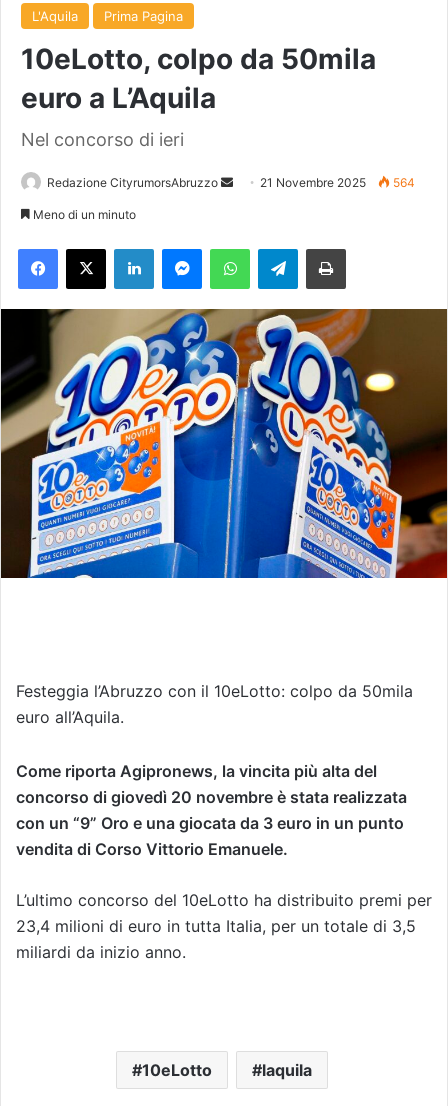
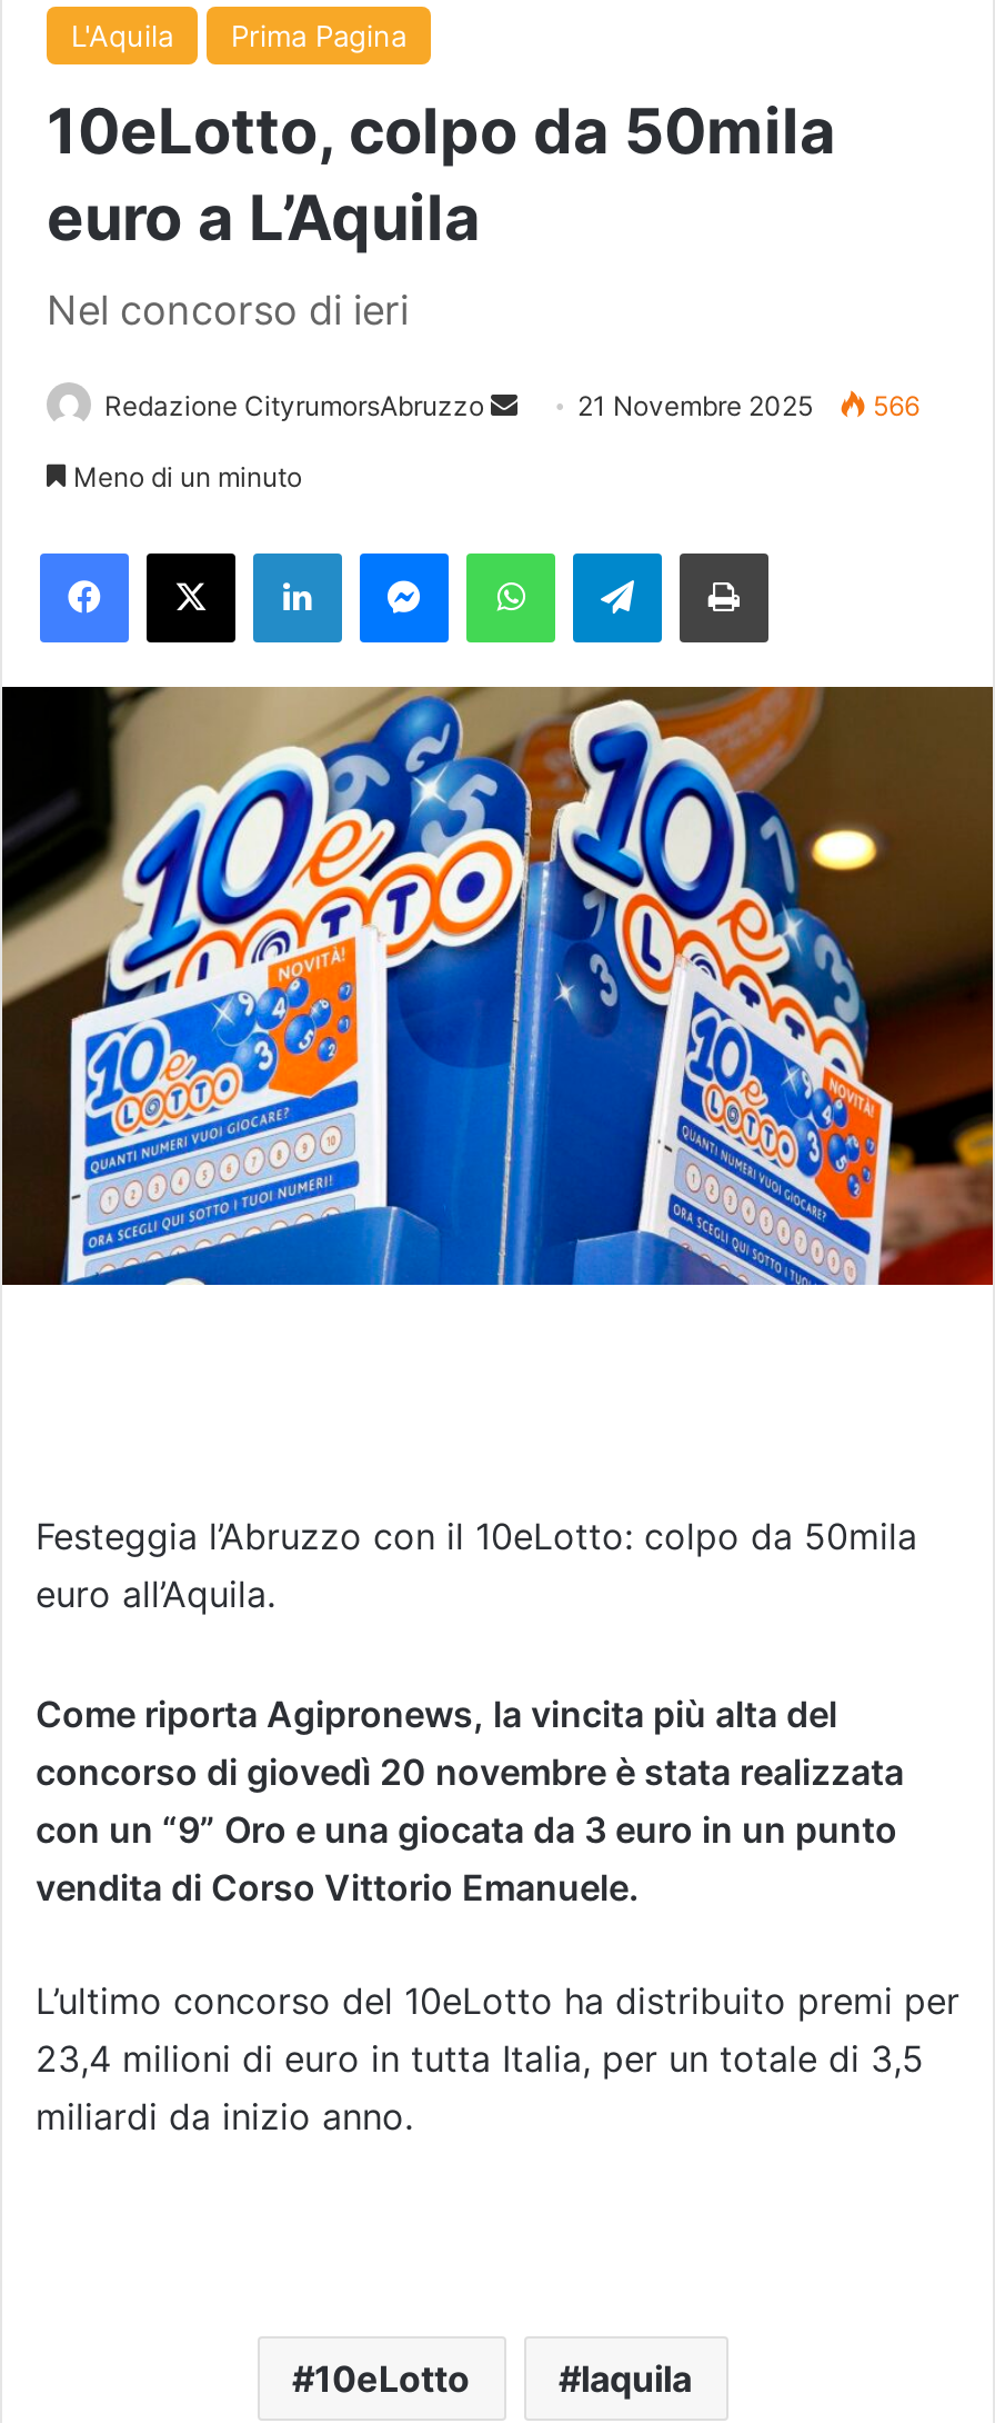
[390,175,415,190] 564 -> [866,390,919,423] 566

